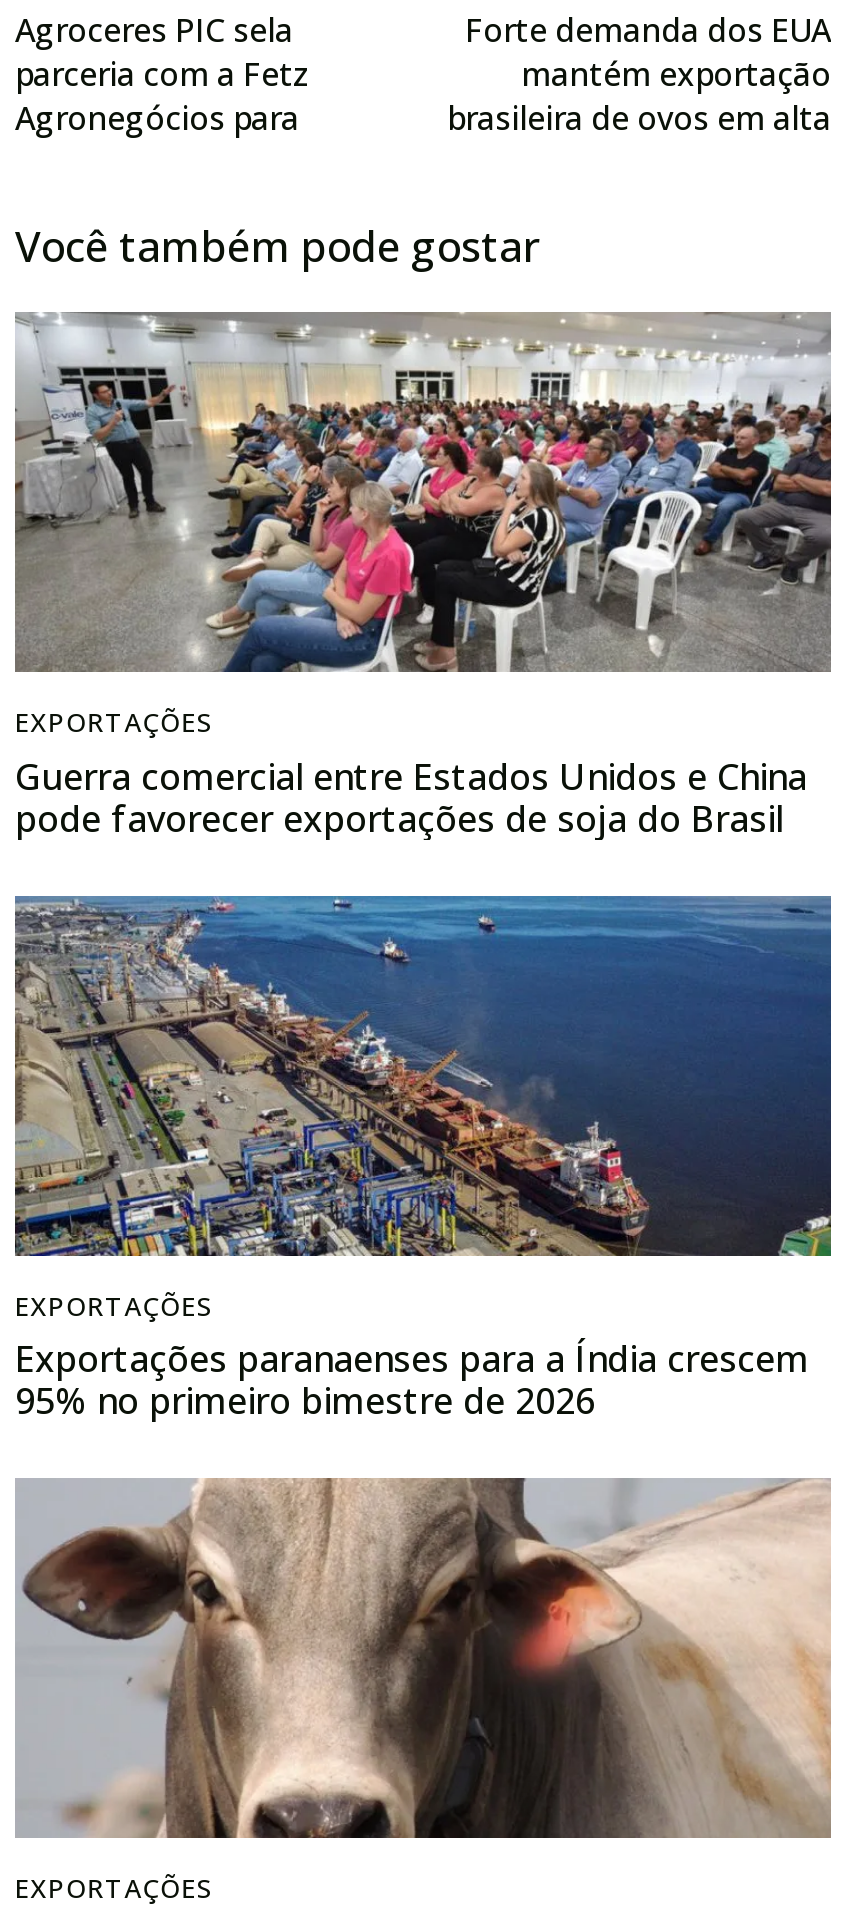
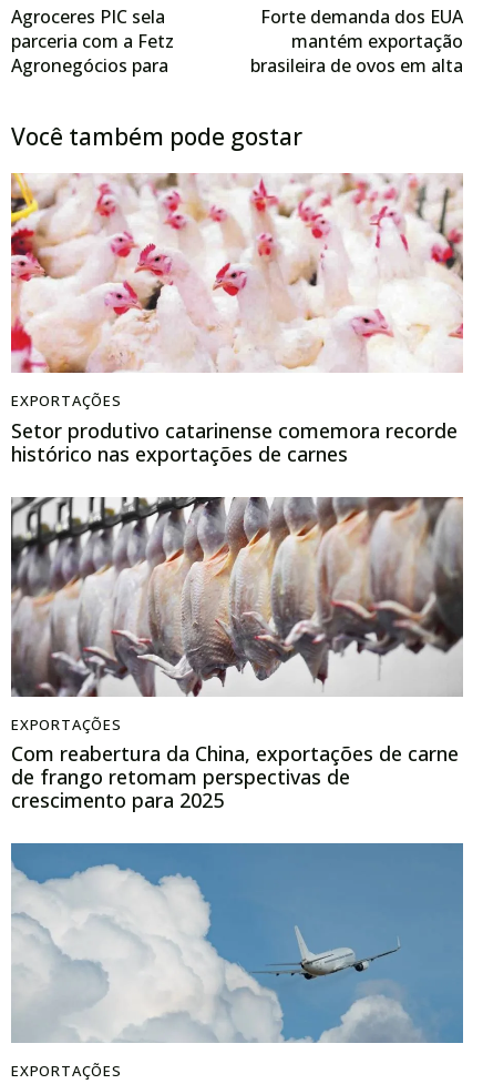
[13,310,833,841] [image] | Guerra comercial entre Estados Unidos e China | pode favorecer exportações de soja do Brasil -> [10,172,464,467] [image] | Setor produtivo catarinense comemora recorde | histórico nas exportações de carnes
[13,894,833,1424] [image] | Exportações paranaenses para a Índia crescem | 95% no primeiro bimestre de 2026 -> [10,496,464,813] [image] | Com reabertura da China, exportações de carne | de frango retomam perspectivas de | crescimento para 2025
[17,1476,833,1840] [image] -> [11,842,464,1044] [image]

